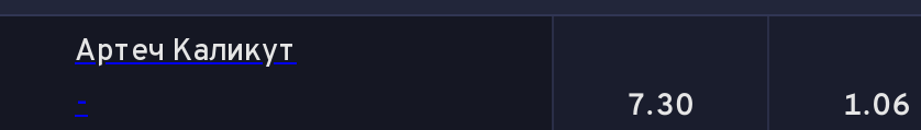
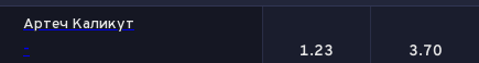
[627,88,912,126] 7.30 | 1.06 -> [300,42,442,61] 1.23 | 3.70

